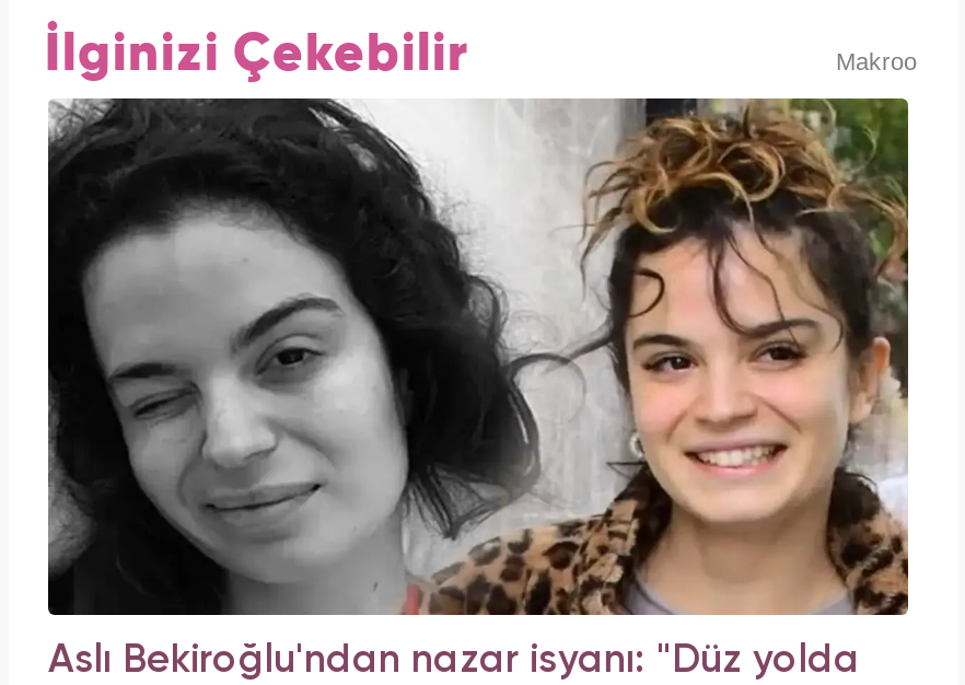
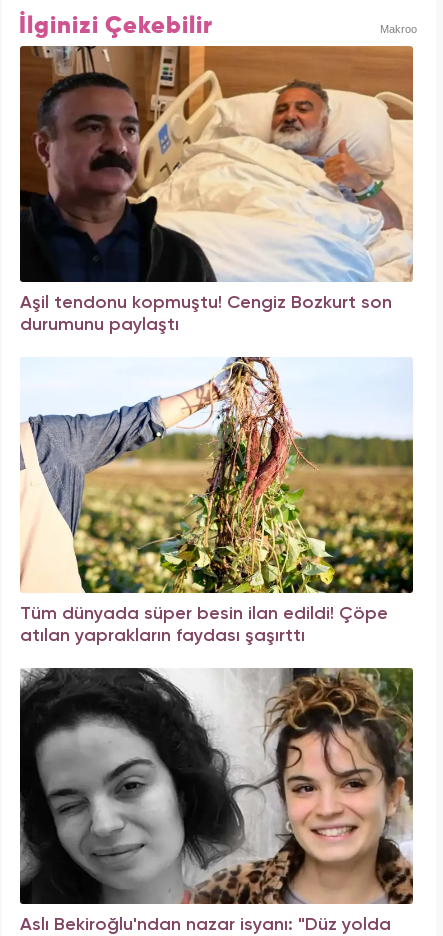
none -> [19,45,414,334] [image] | Aşil tendonu kopmuştu! Cengiz Bozkurt son | durumunu paylaştı
none -> [19,356,414,645] [image] | Tüm dünyada süper besin ilan edildi! Çöpe | atılan yaprakların faydası şaşırttı

